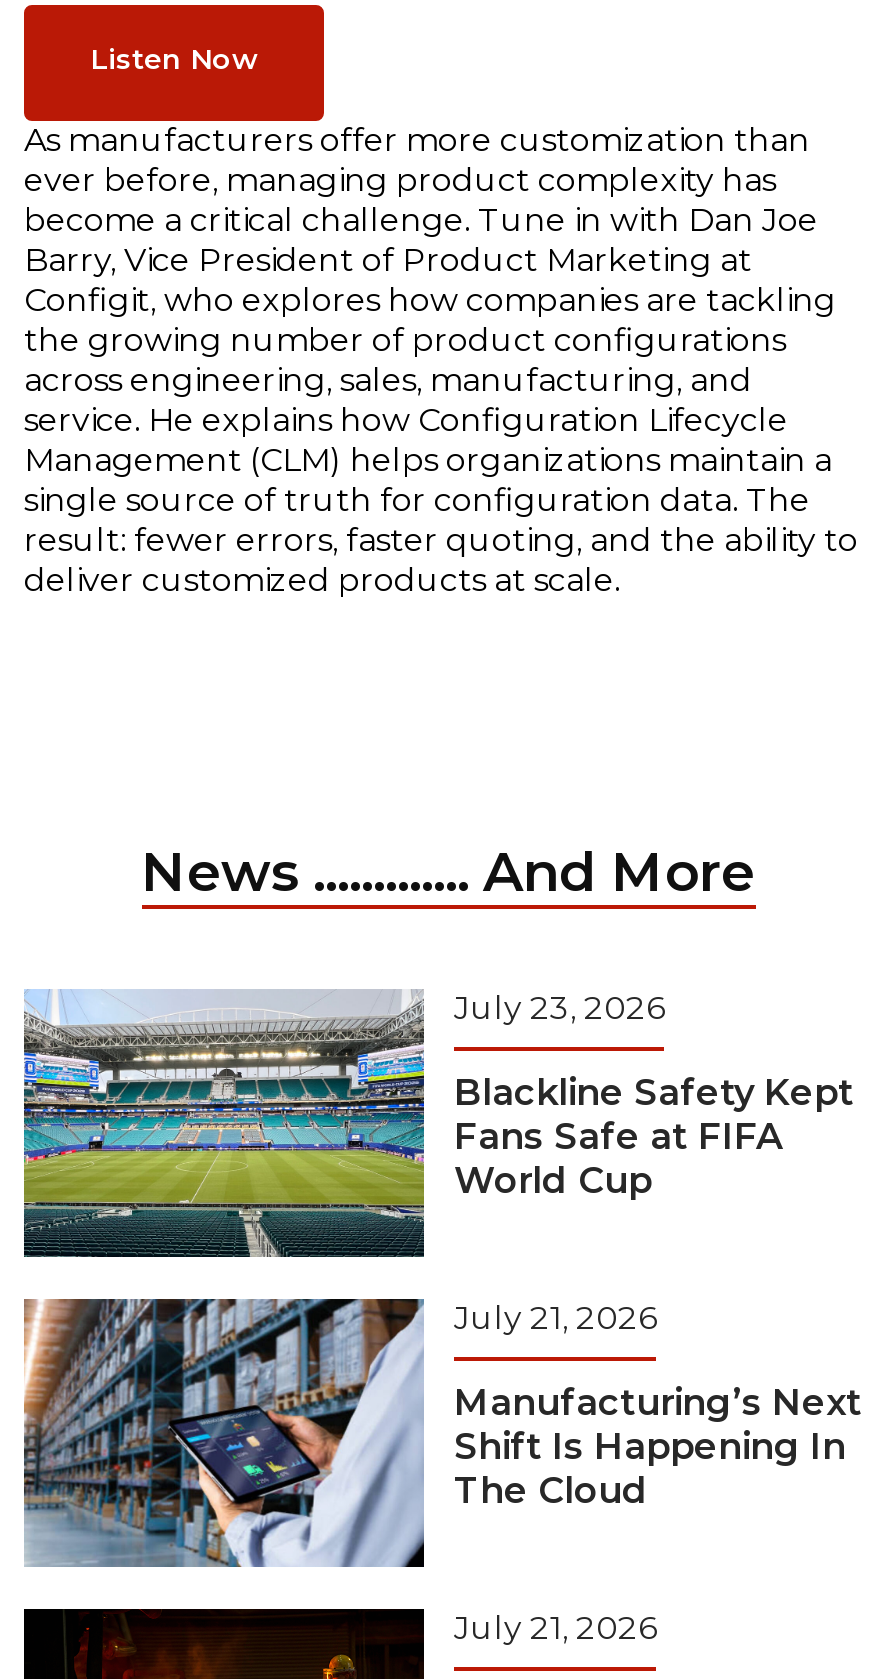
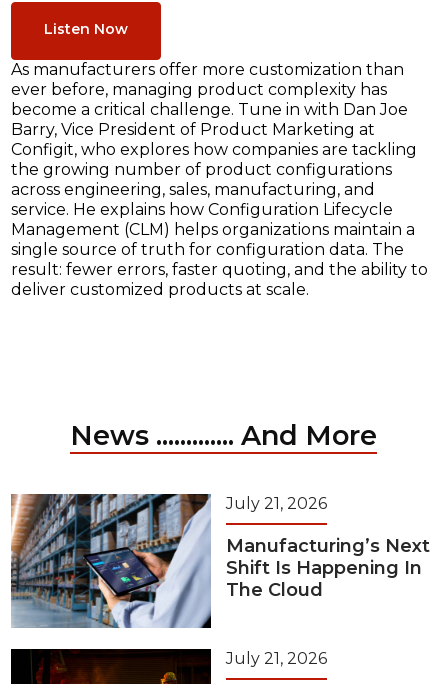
[22,989,854,1259] [image] | July 23, 2026 | Blackline Safety Kept | Fans Safe at FIFA | World Cup -> none

